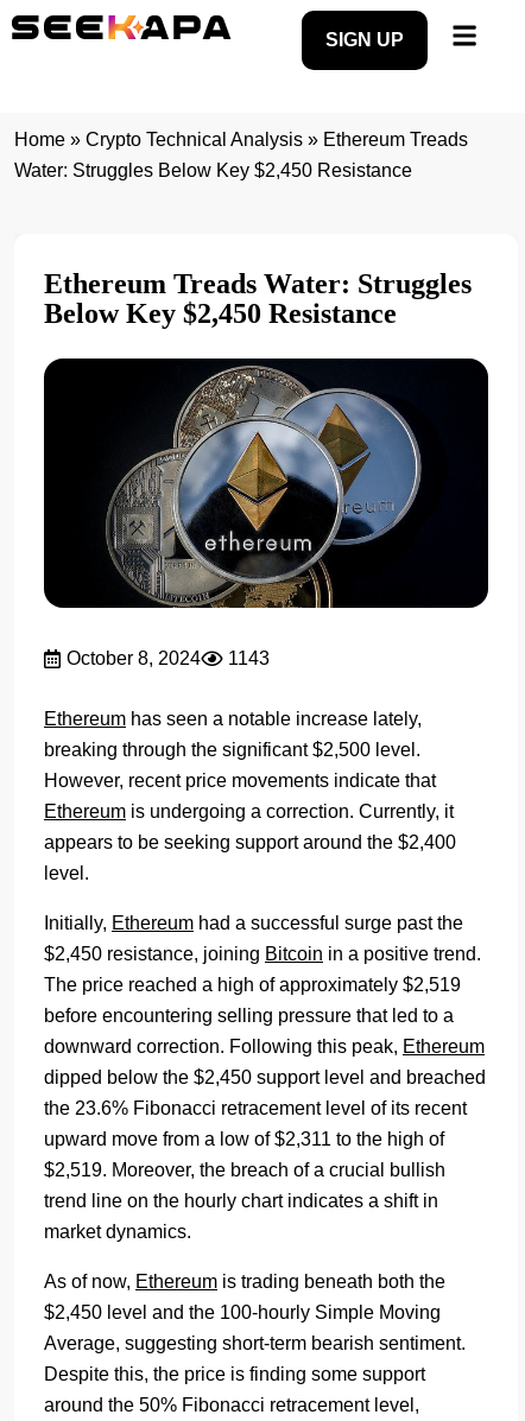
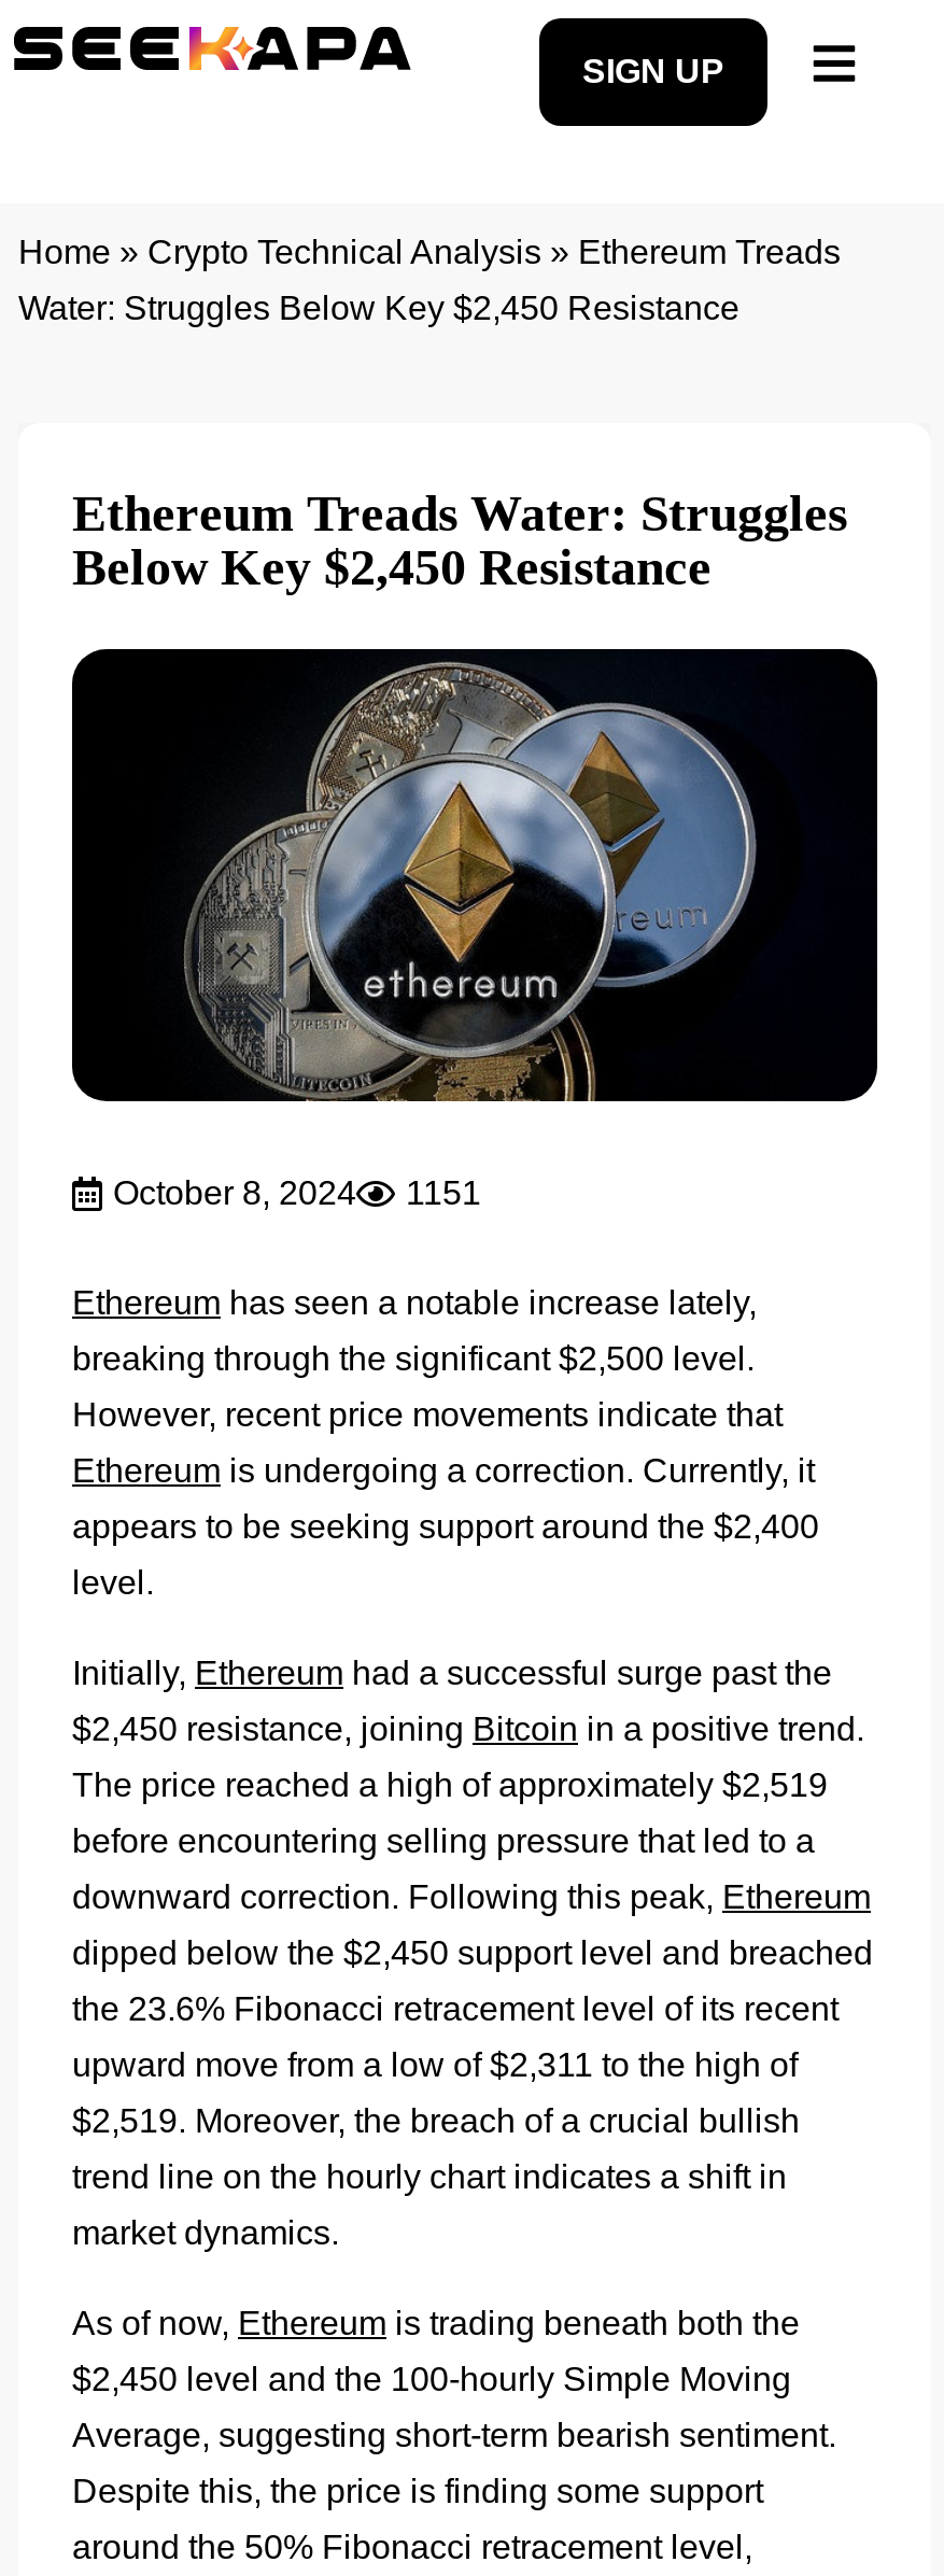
[67,649,270,669] October 8, 2024 1143 -> [113,1175,481,1212] October 8, 2024 1151

